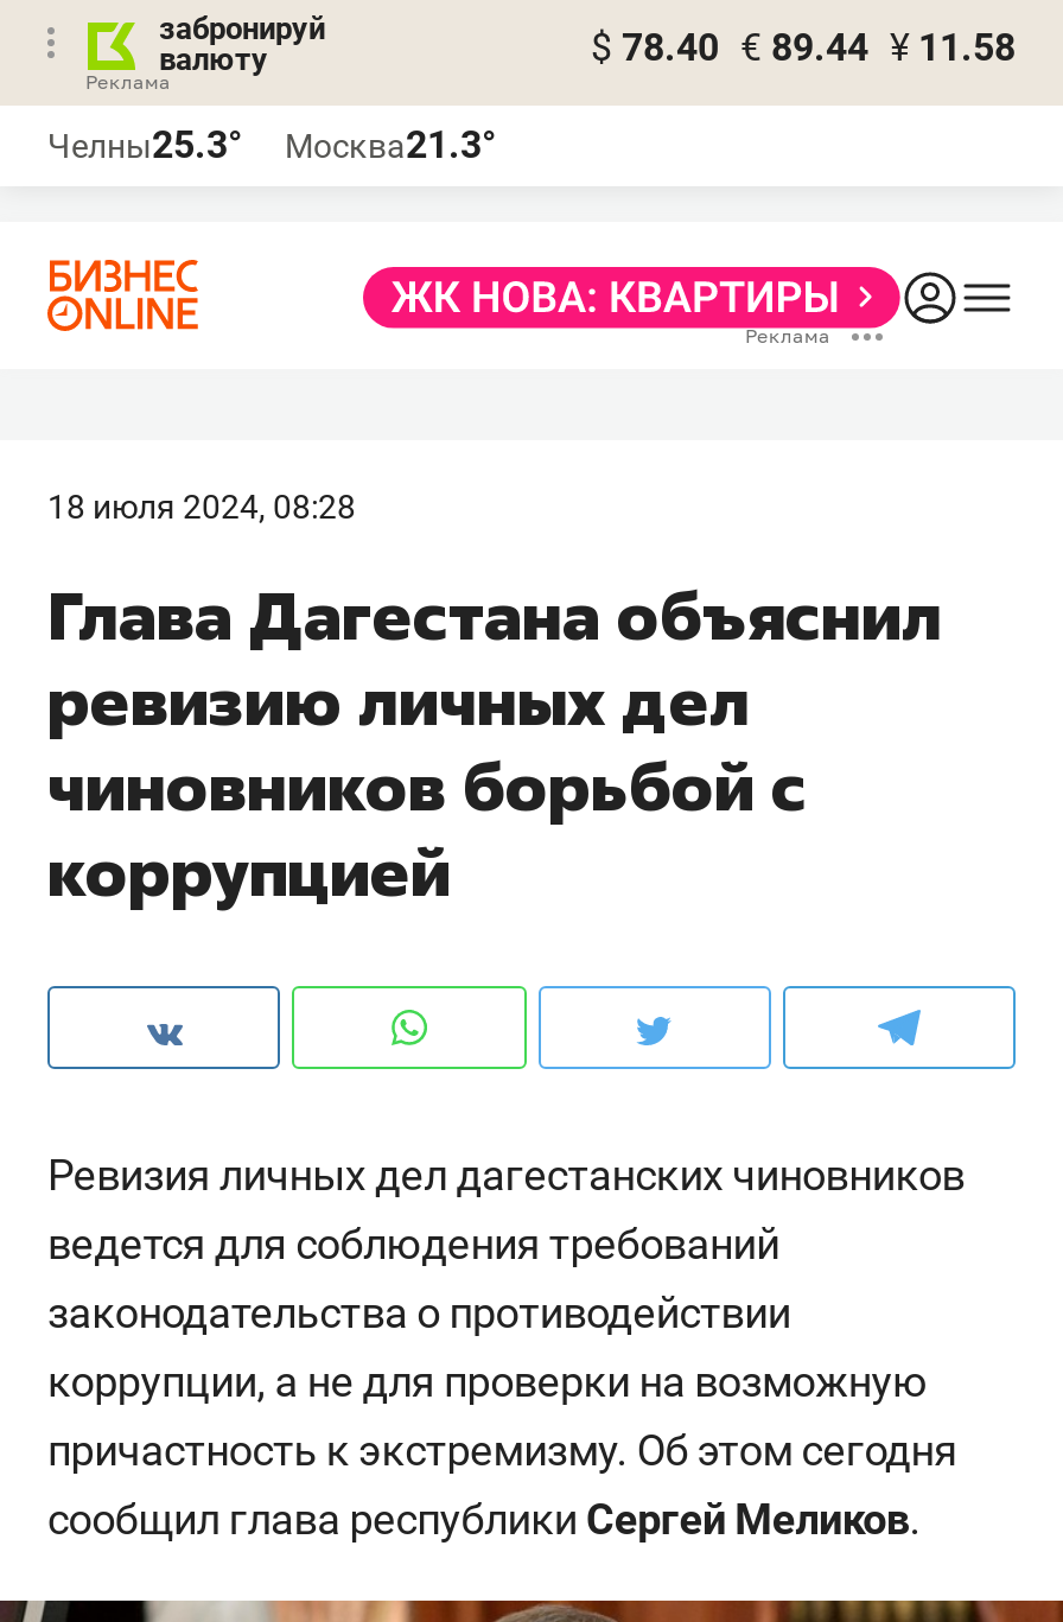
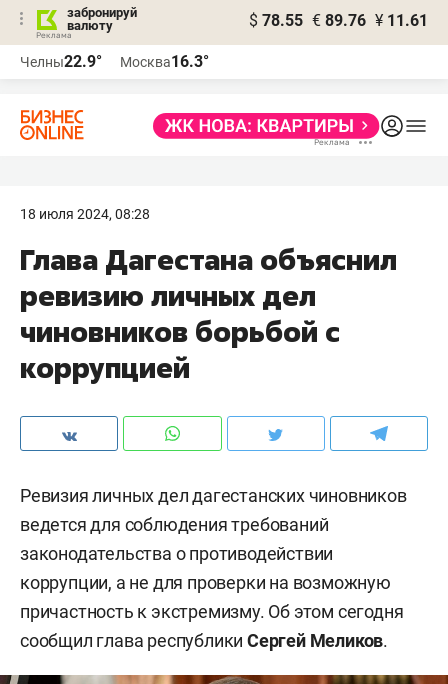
[591,25,1016,70] $ 78.40 € 89.44 ¥ 11.58 -> [249,11,428,30] $ 78.55 € 89.76 ¥ 11.61
[47,122,242,167] Челны25.3° -> [20,52,102,71] Челны22.9°
[285,122,496,167] Москва21.3° -> [120,52,209,71] Москва16.3°

